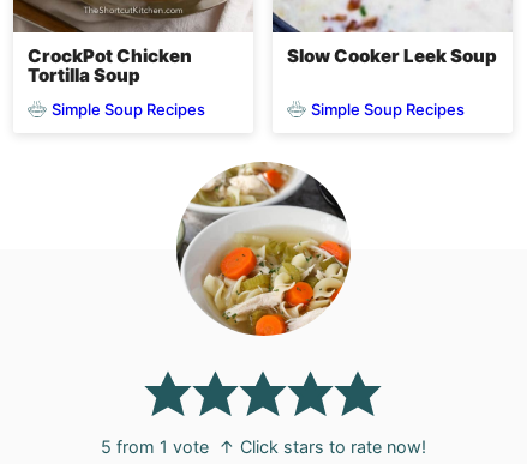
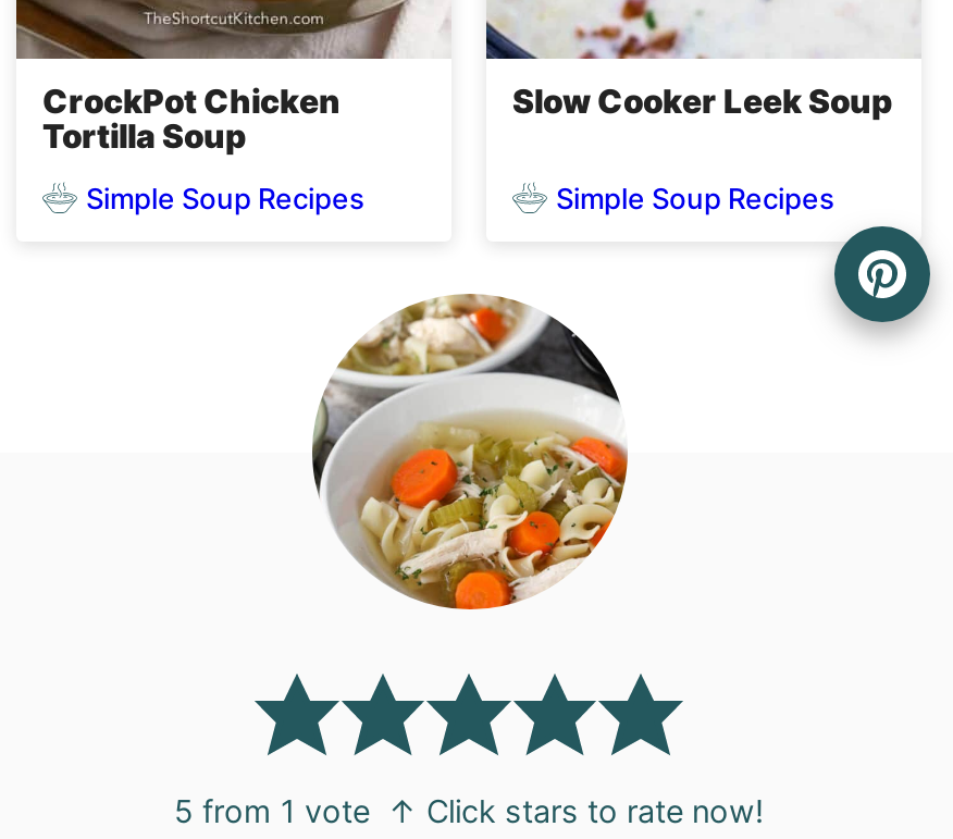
none -> [830,224,935,340] [image]

